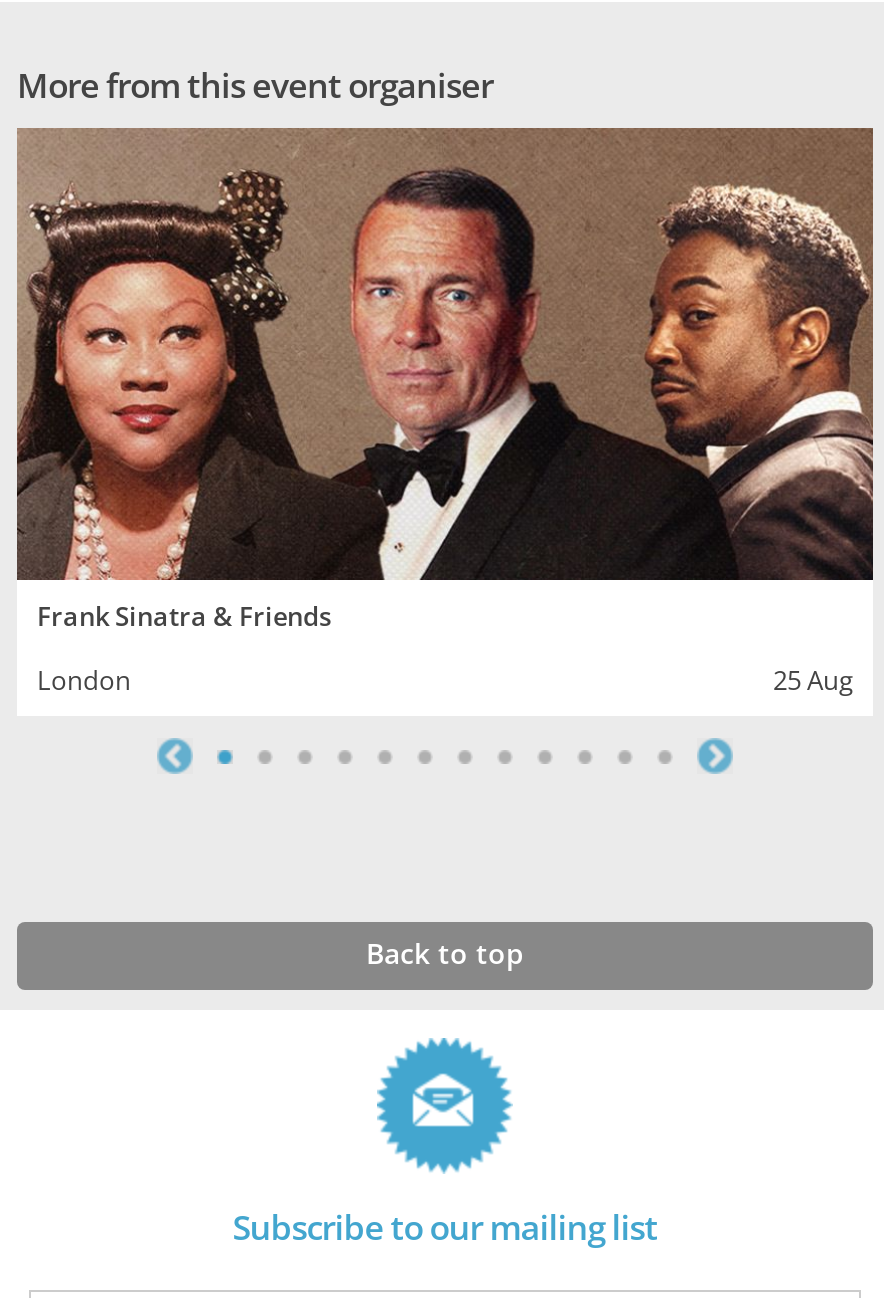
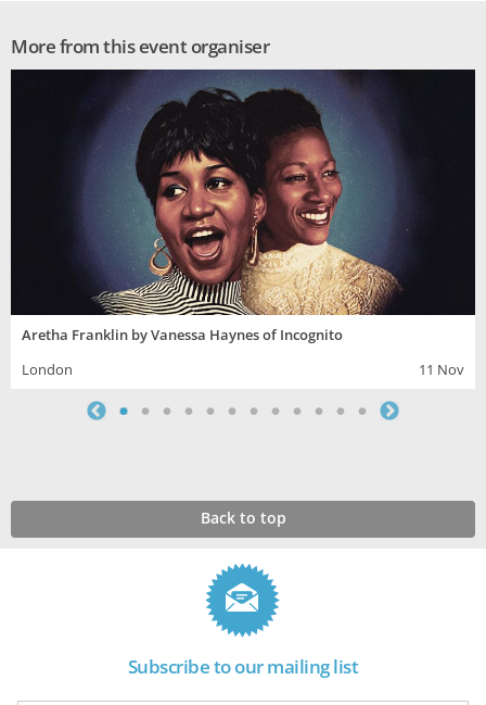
[15,126,875,635] [image] | Frank Sinatra & Friends -> [10,68,476,345] [image] | Aretha Franklin by Vanessa Haynes of Incognito
[773,663,853,699] 25 Aug -> [419,360,464,380] 11 Nov

